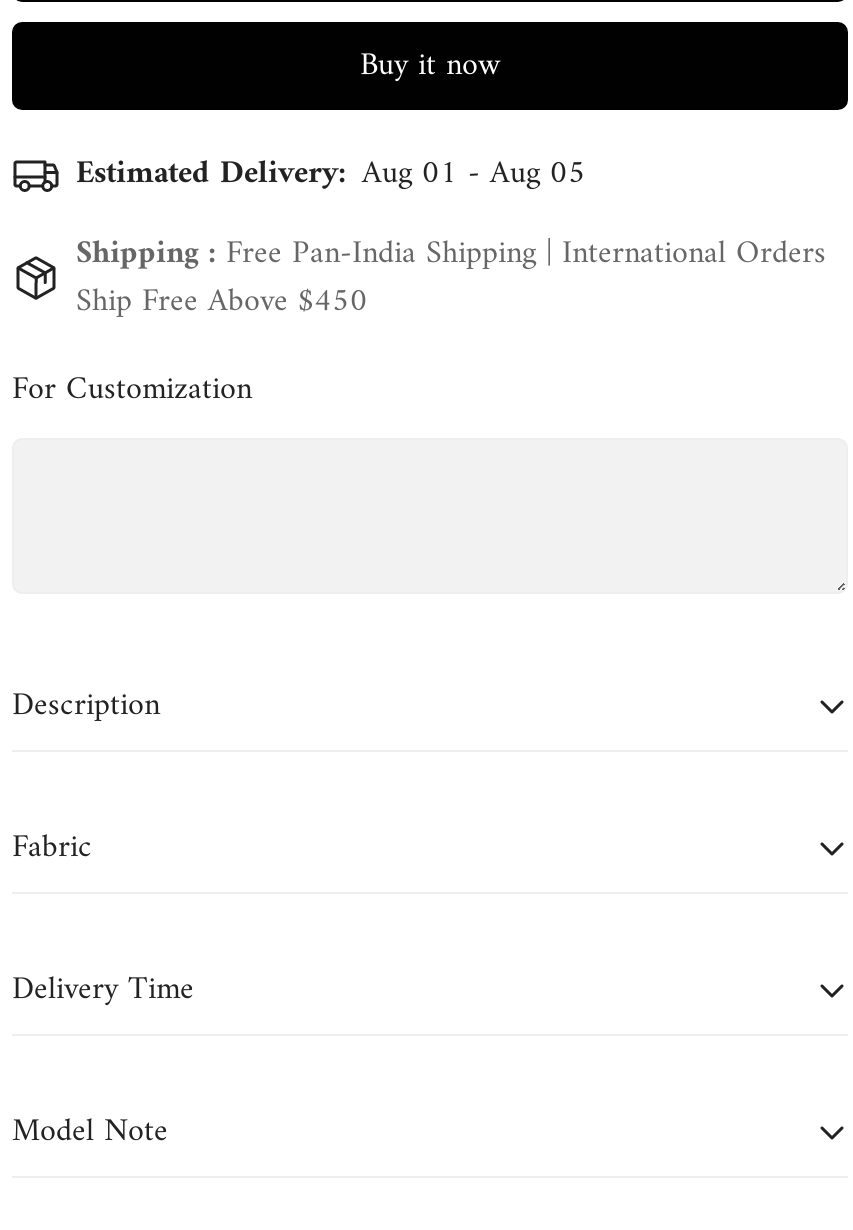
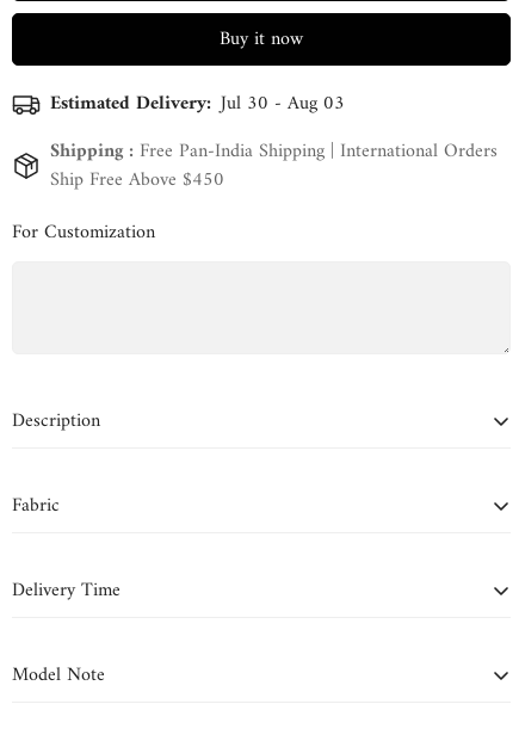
[76,147,586,203] Estimated Delivery: Aug 01 - Aug 05 -> [50,88,345,121] Estimated Delivery: Jul 30 - Aug 03

